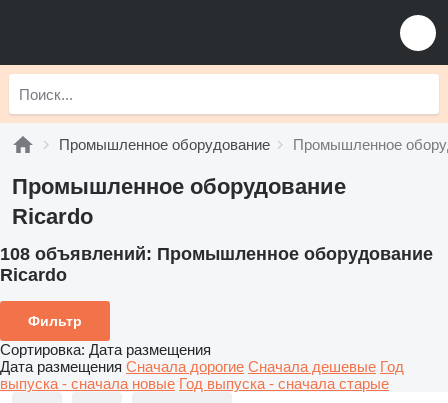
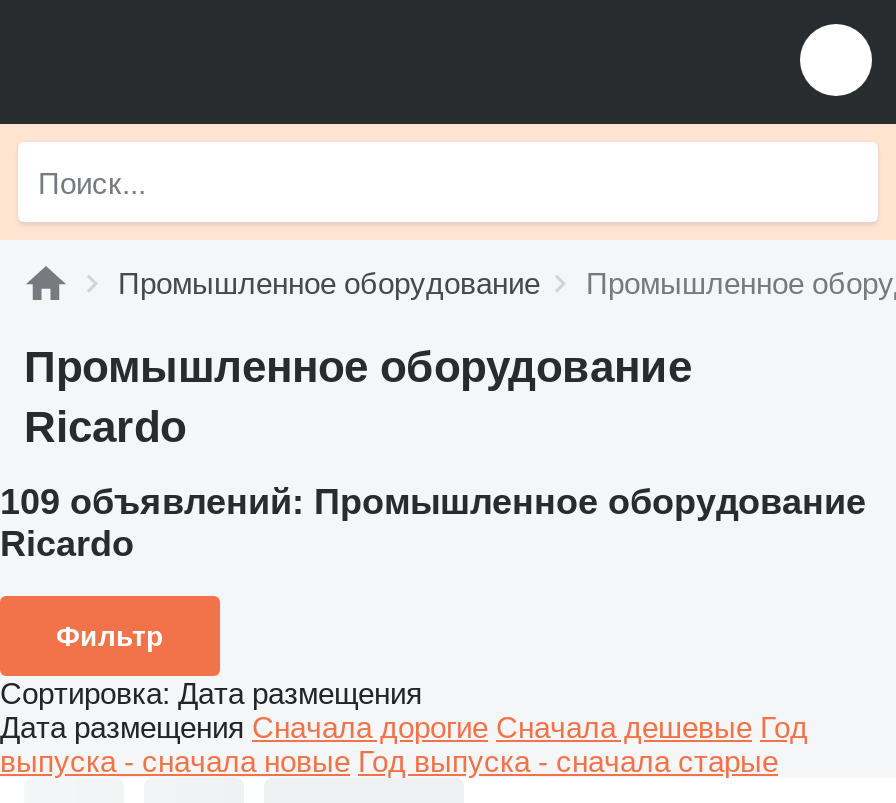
[0,244,433,264] 108 объявлений: Промышленное оборудование -> [0,482,866,522] 109 объявлений: Промышленное оборудование

